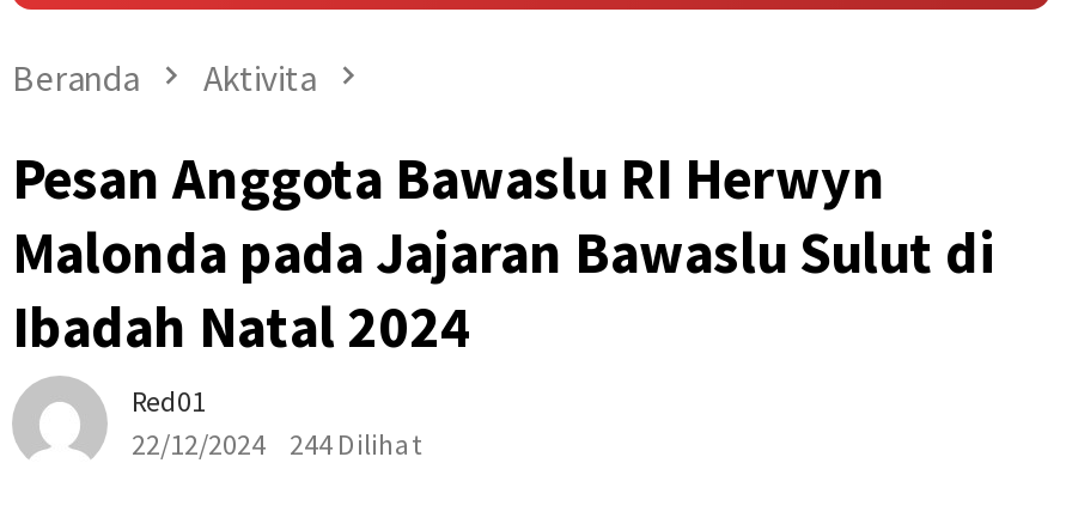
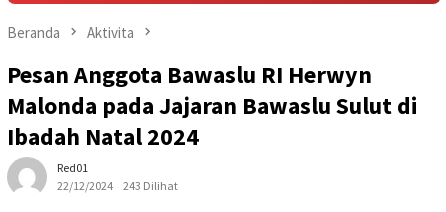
[132,427,421,463] 22/12/2024 244 Dilihat -> [57,178,178,193] 22/12/2024 243 Dilihat

